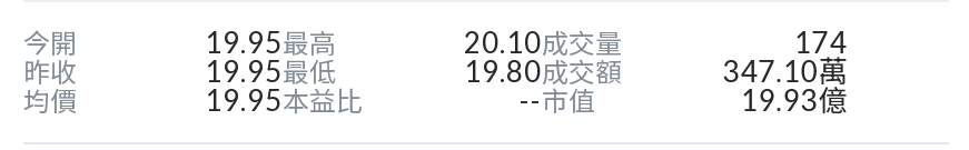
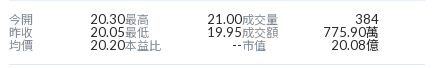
[205,24,336,60] 19.95最高 -> [90,11,149,27] 20.30最高
[464,24,622,60] 20.10成交量 -> [207,11,278,27] 21.00成交量
[794,24,847,60] 174 -> [355,11,379,27] 384
[205,53,336,89] 19.95最低 -> [90,24,149,40] 20.05最低
[464,53,622,89] 19.80成交額 -> [207,24,278,40] 19.95成交額
[722,53,847,89] 347.10萬 -> [323,24,379,40] 775.90萬
[205,82,363,118] 19.95本益比 -> [90,37,161,53] 20.20本益比
[740,82,847,118] 19.93億 -> [331,37,379,53] 20.08億

